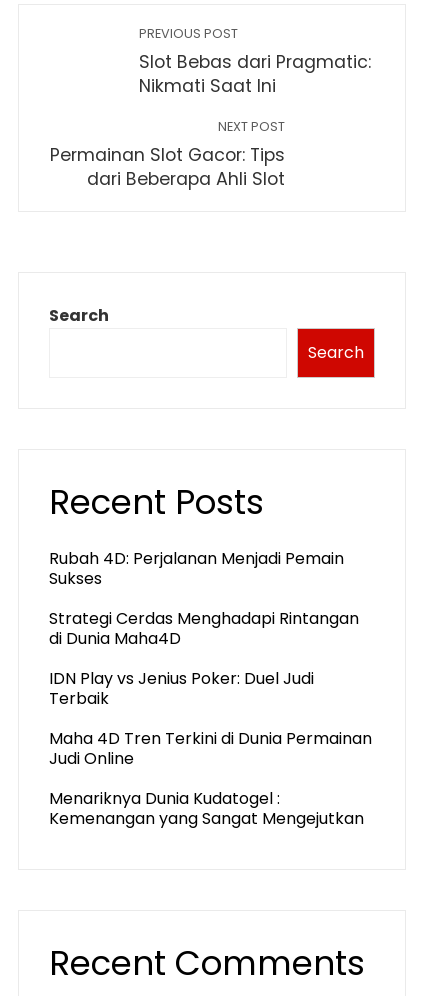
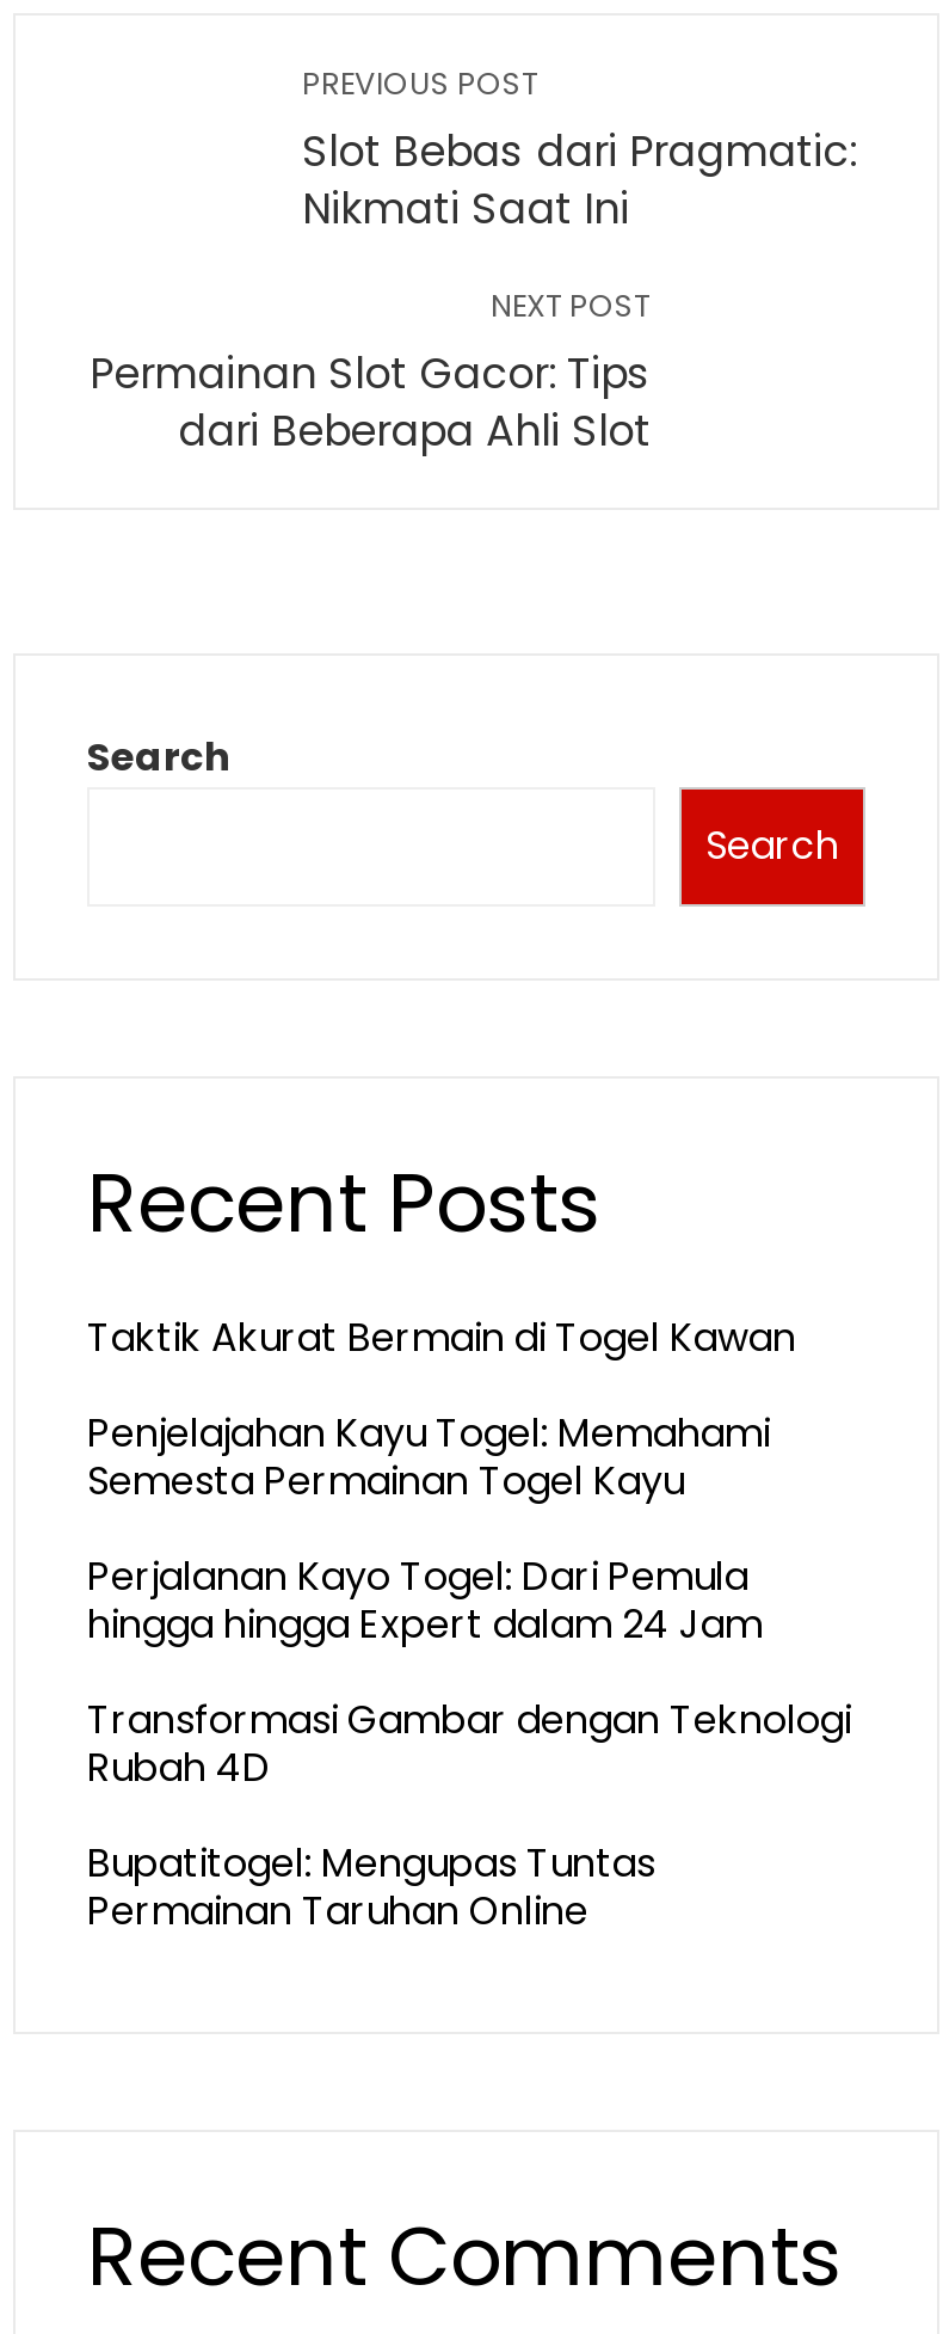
[49,547,344,590] Rubah 4D: Perjalanan Menjadi Pemain | Sukses -> [87,1310,796,1365] Taktik Akurat Bermain di Togel Kawan
[49,607,359,650] Strategi Cerdas Menghadapi Rintangan | di Dunia Maha4D -> [87,1406,770,1509] Penjelajahan Kayu Togel: Memahami | Semesta Permainan Togel Kayu
[49,667,314,710] IDN Play vs Jenius Poker: Duel Judi | Terbaik -> [87,1549,763,1652] Perjalanan Kayo Togel: Dari Pemula | hingga hingga Expert dalam 24 Jam
[49,727,372,770] Maha 4D Tren Terkini di Dunia Permainan | Judi Online -> [87,1693,851,1795] Transformasi Gambar dengan Teknologi | Rubah 4D
[49,787,364,830] Menariknya Dunia Kudatogel : | Kemenangan yang Sangat Mengejutkan -> [87,1836,655,1939] Bupatitogel: Mengupas Tuntas | Permainan Taruhan Online

